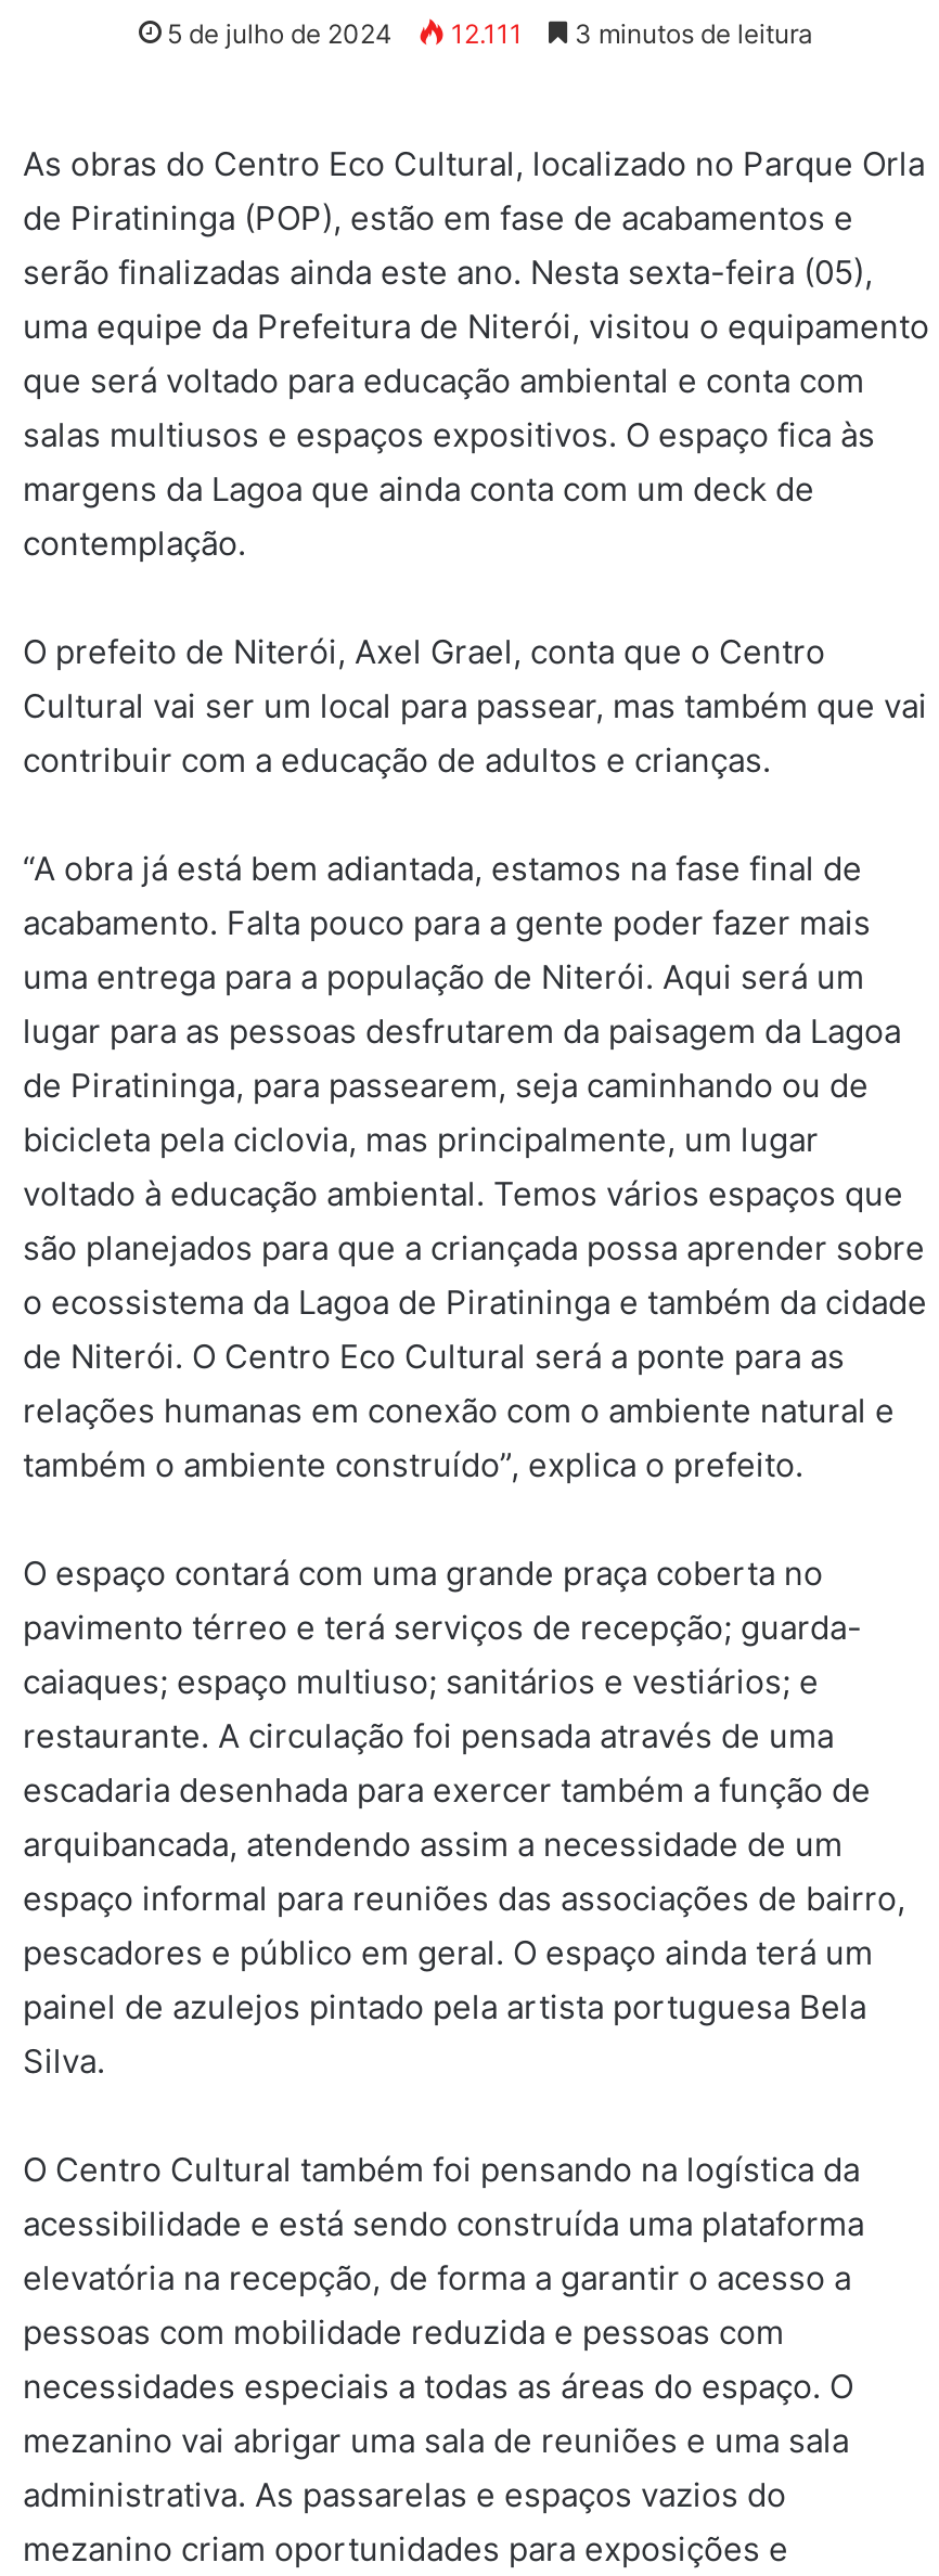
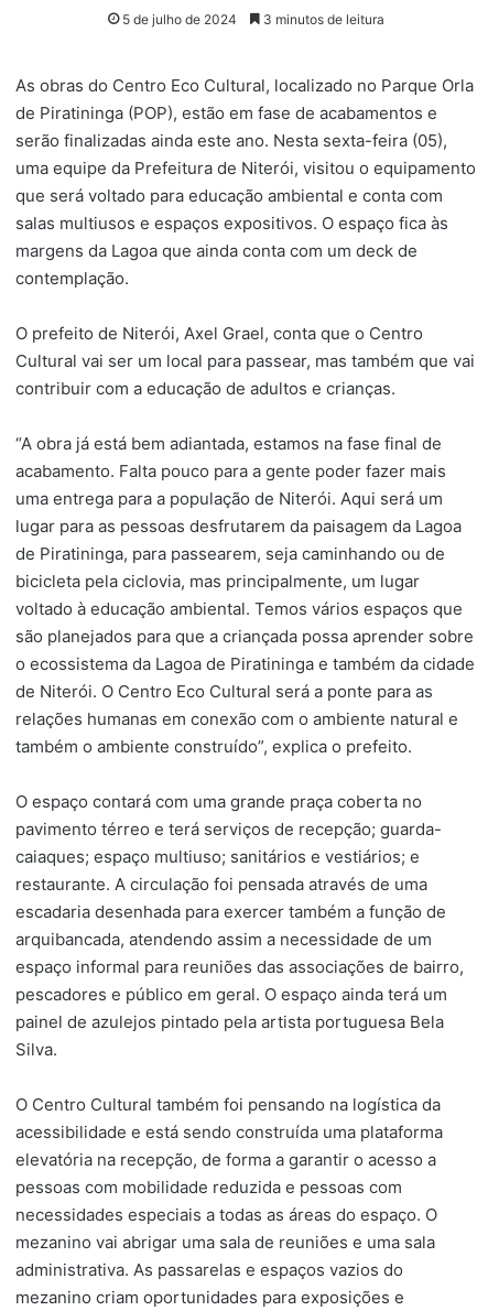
[445,17,523,49] 12.111 -> none

